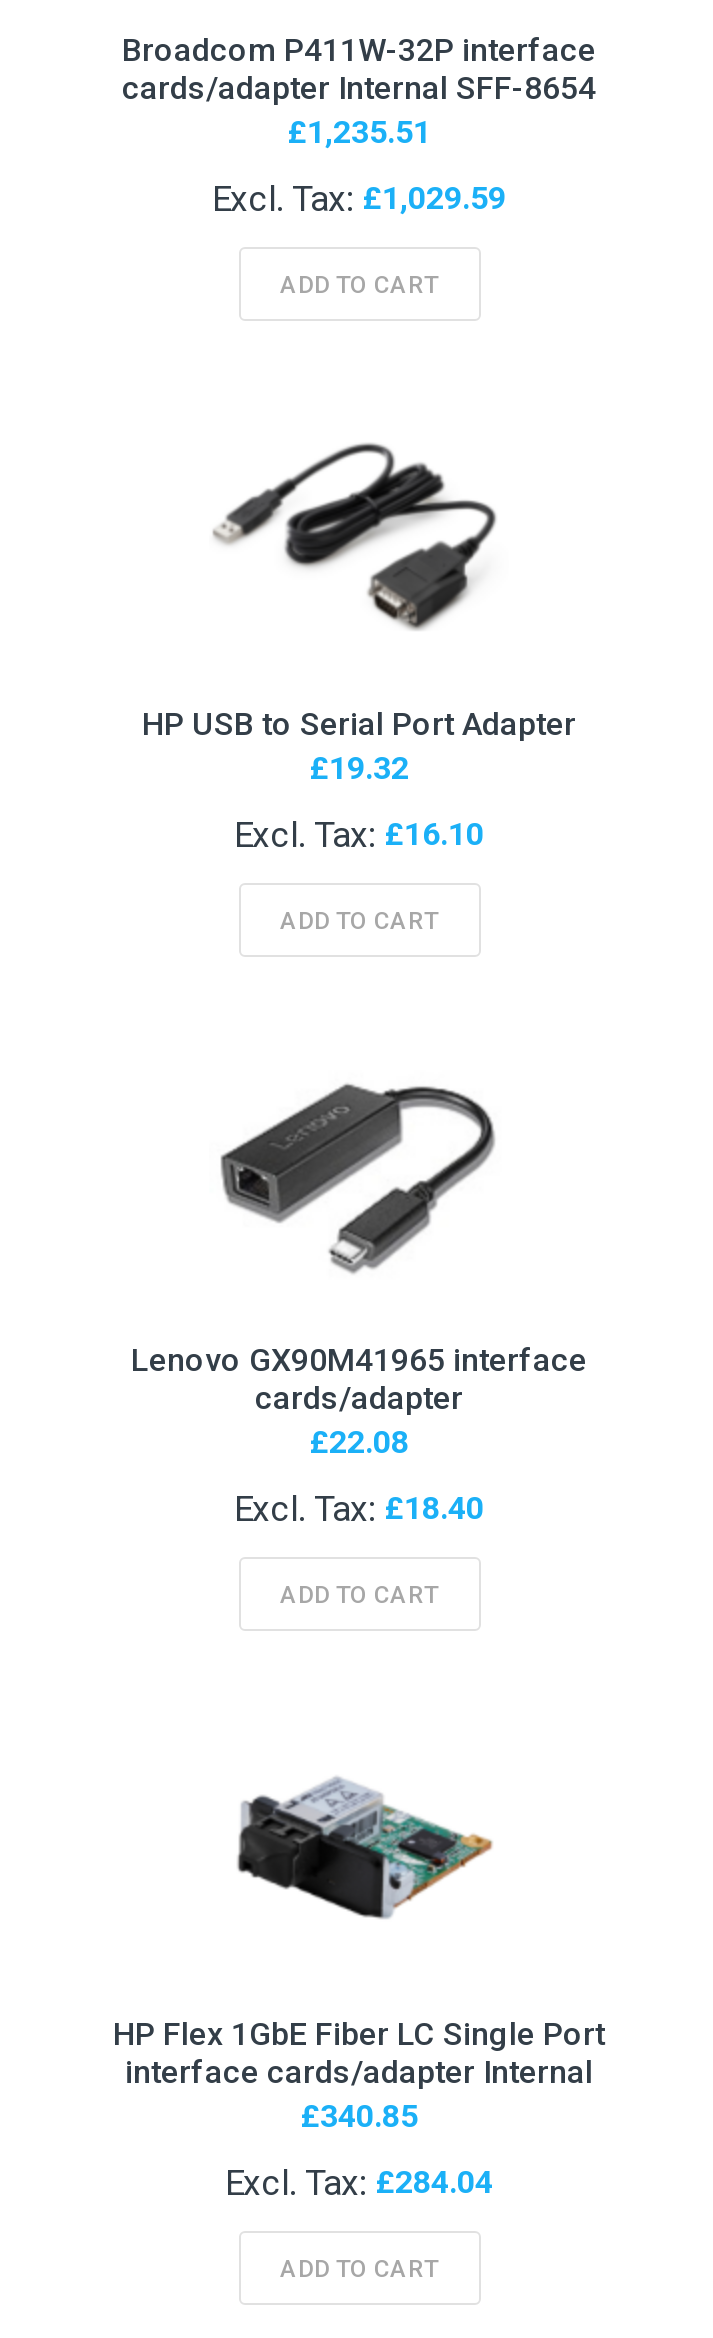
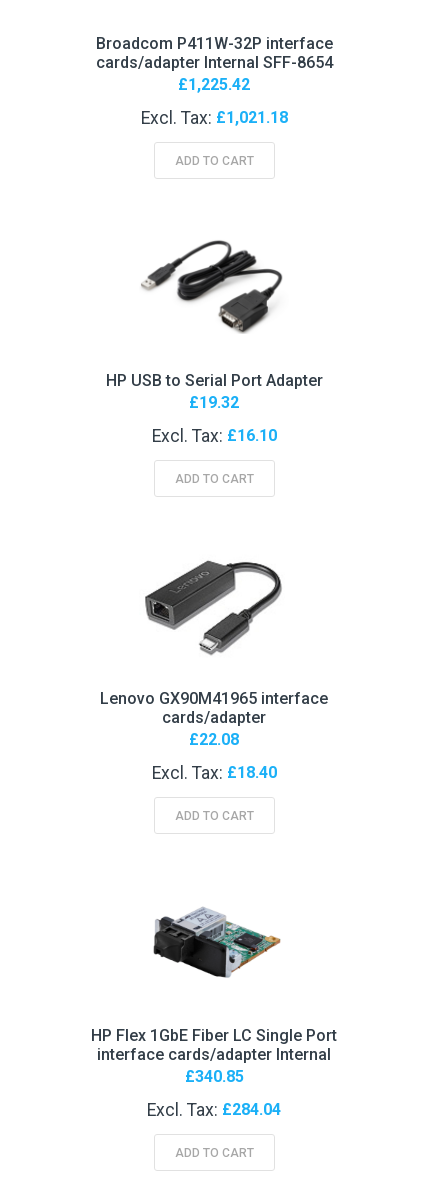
[287,113,431,151] £1,235.51 -> [178,75,250,94] £1,225.42
[362,179,506,217] £1,029.59 -> [215,108,287,127] £1,021.18

